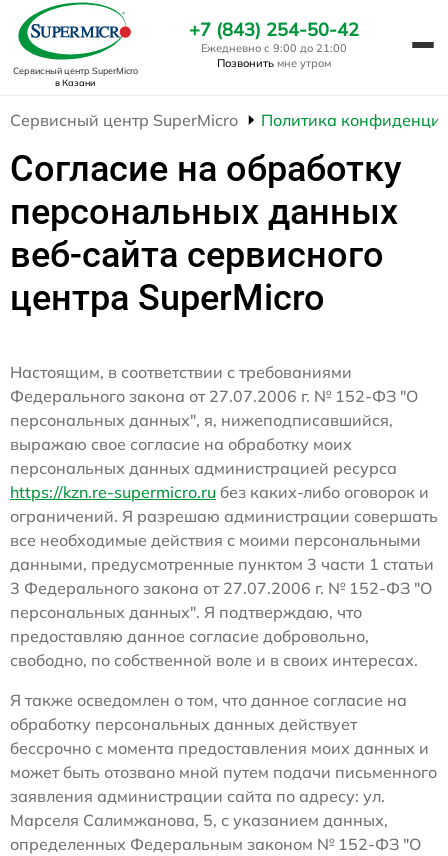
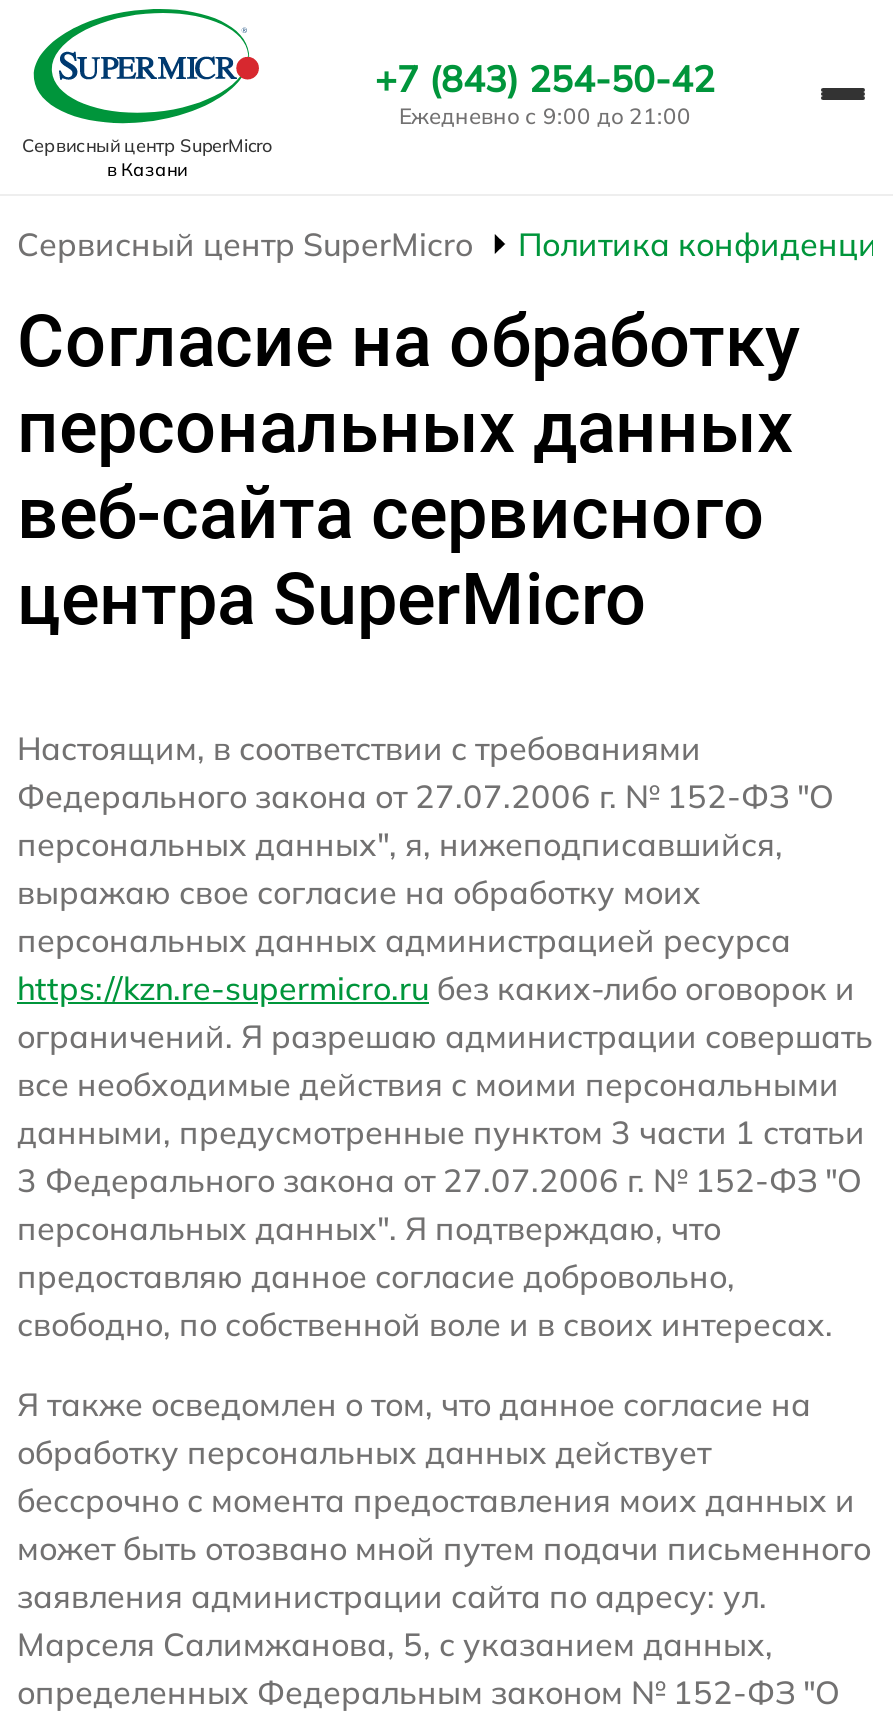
[217,56,331,70] Позвонить мне утром -> none

